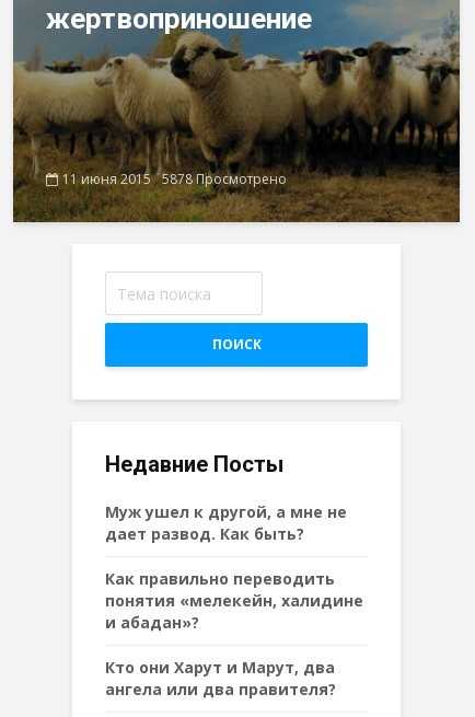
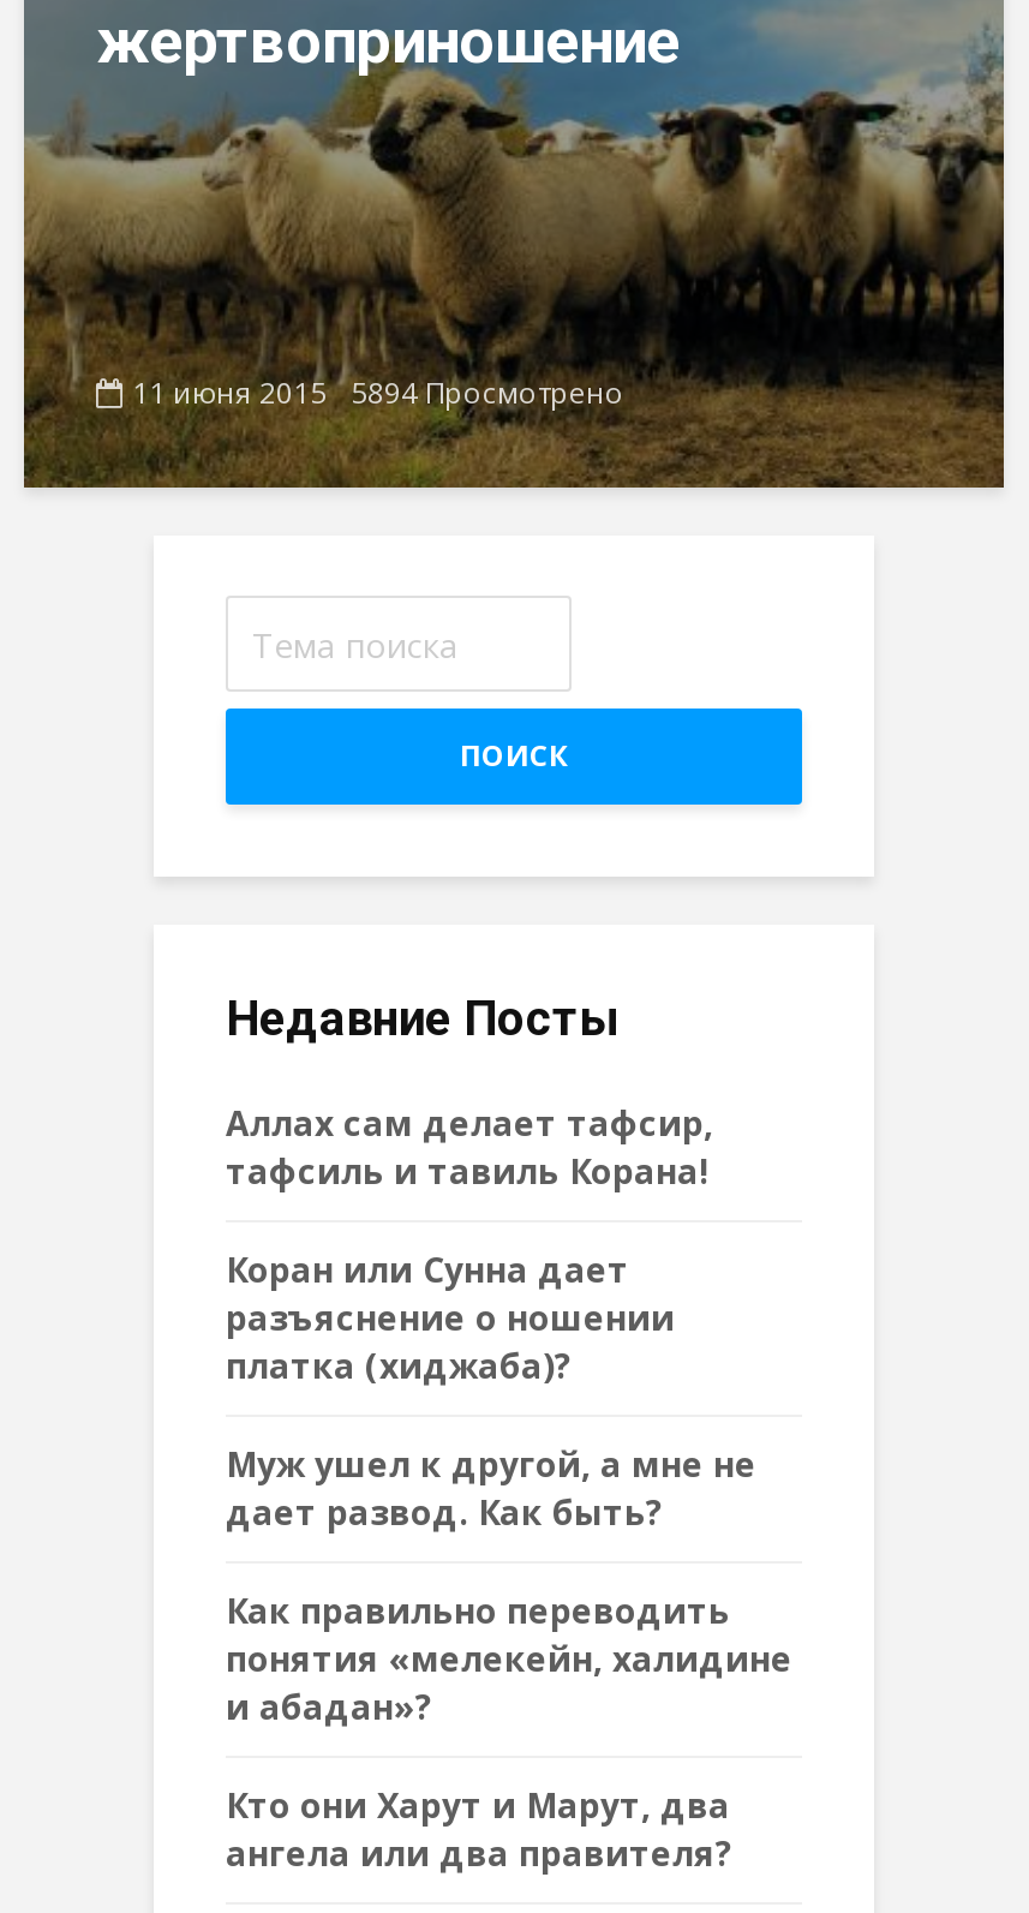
[62,169,287,188] 11 июня 2015 5878 Просмотрено -> [132,372,624,412] 11 июня 2015 5894 Просмотрено
none -> [226,1100,713,1388] Аллах сам делает тафсир, | тафсиль и тавиль Корана! | Коран или Сунна дает | разъяснение о ношении | платка (хиджаба)?

